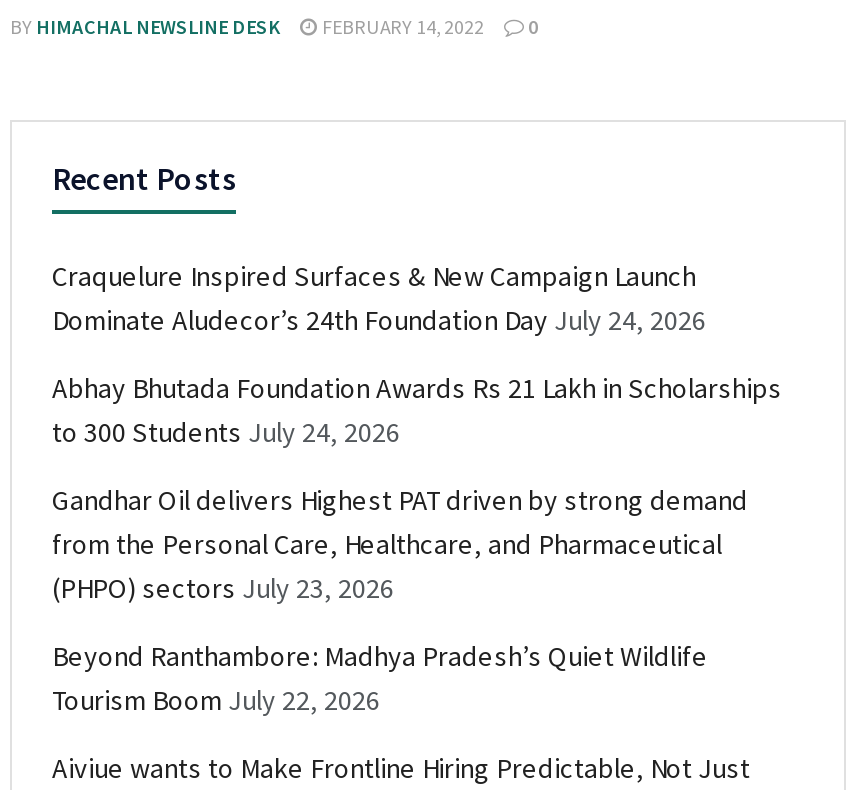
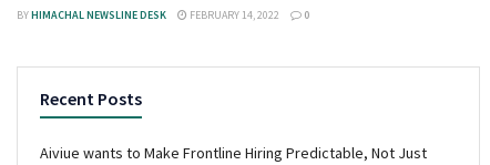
[52,258,782,718] Craquelure Inspired Surfaces & New Campaign Launch | Dominate Aludecor’s 24th Foundation Day July 24, 2026 | Abhay Bhutada Foundation Awards Rs 21 Lakh in Scholarships | to 300 Students July 24, 2026 | Gandhar Oil delivers Highest PAT driven by strong demand | from the Personal Care, Healthcare, and Pharmaceutical | (PHPO) sectors July 23, 2026 | Beyond Ranthambore: Madhya Pradesh’s Quiet Wildlife | Tourism Boom July 22, 2026 -> none

